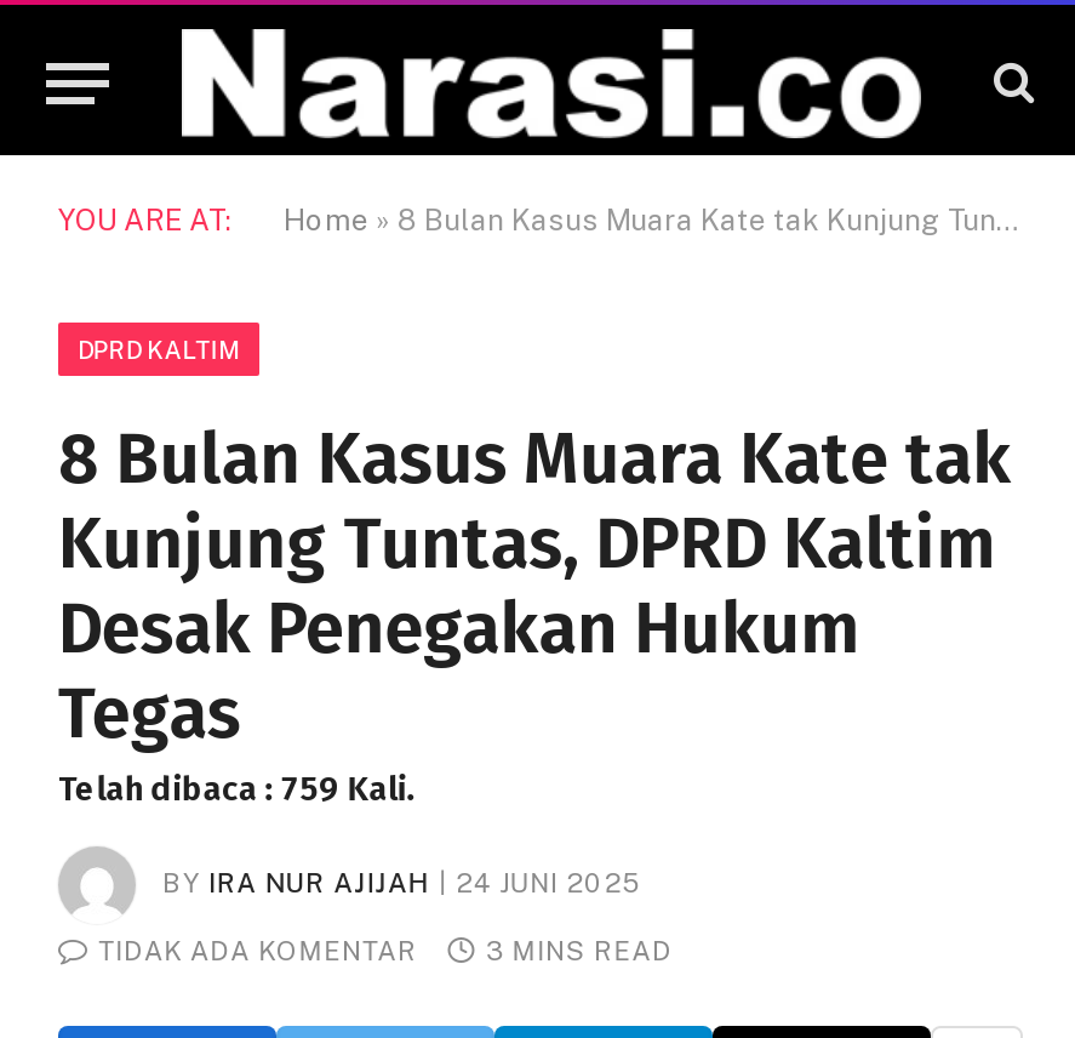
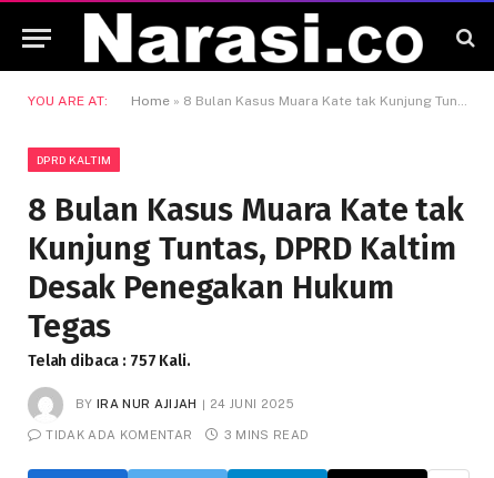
[58,769,416,810] Telah dibaca : 759 Kali. -> [28,352,190,370] Telah dibaca : 757 Kali.

